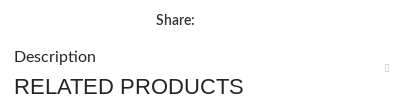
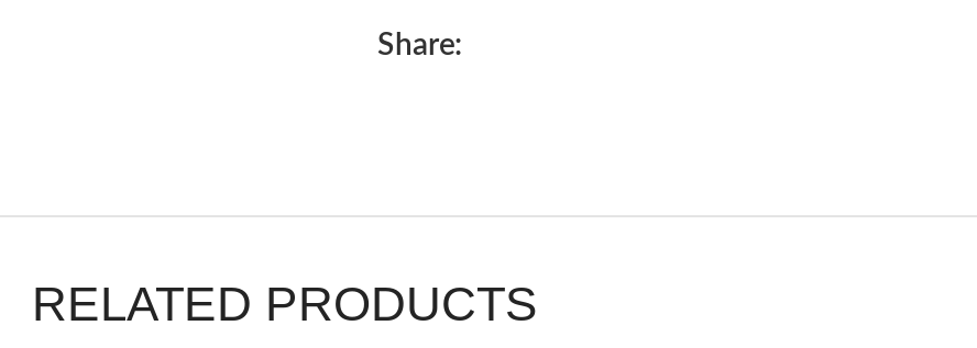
[14,49,96,65] Description -> none

